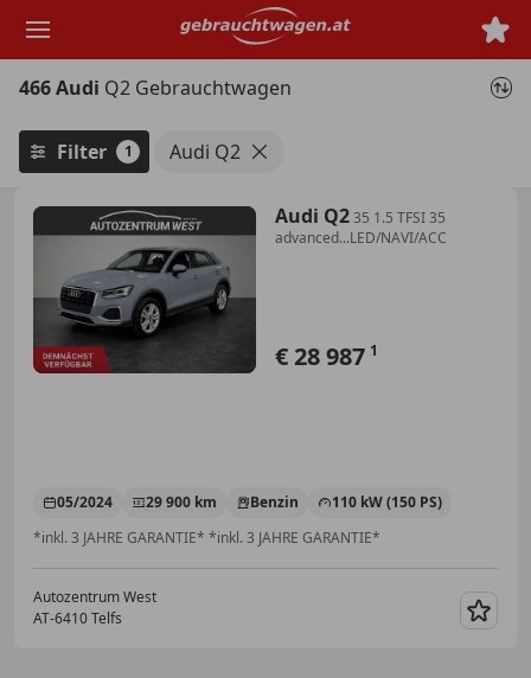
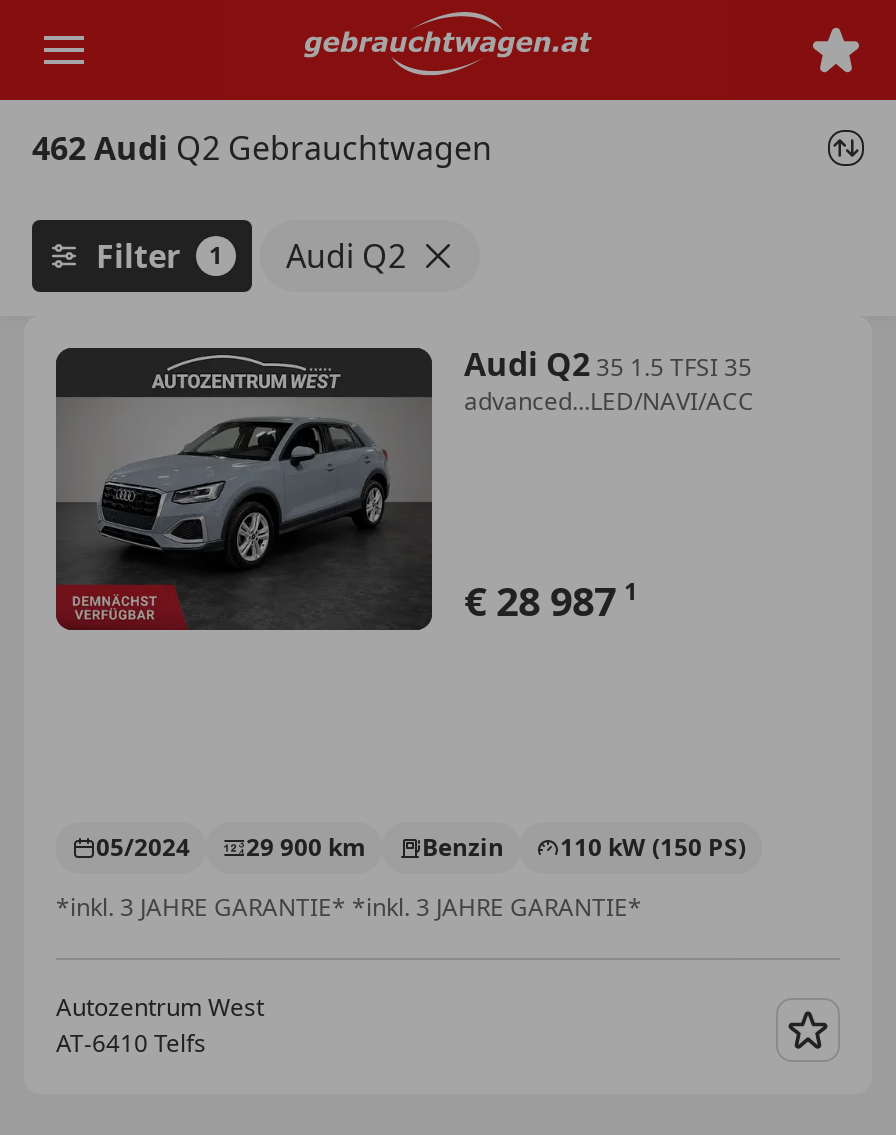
[19,75,292,101] 466 Audi Q2 Gebrauchtwagen -> [32,126,492,170] 462 Audi Q2 Gebrauchtwagen

